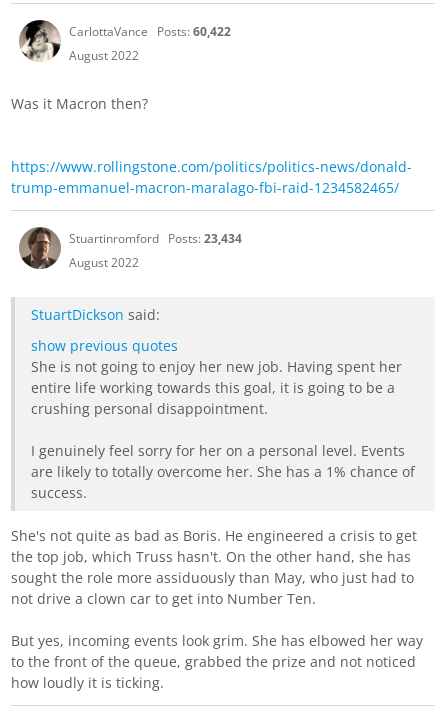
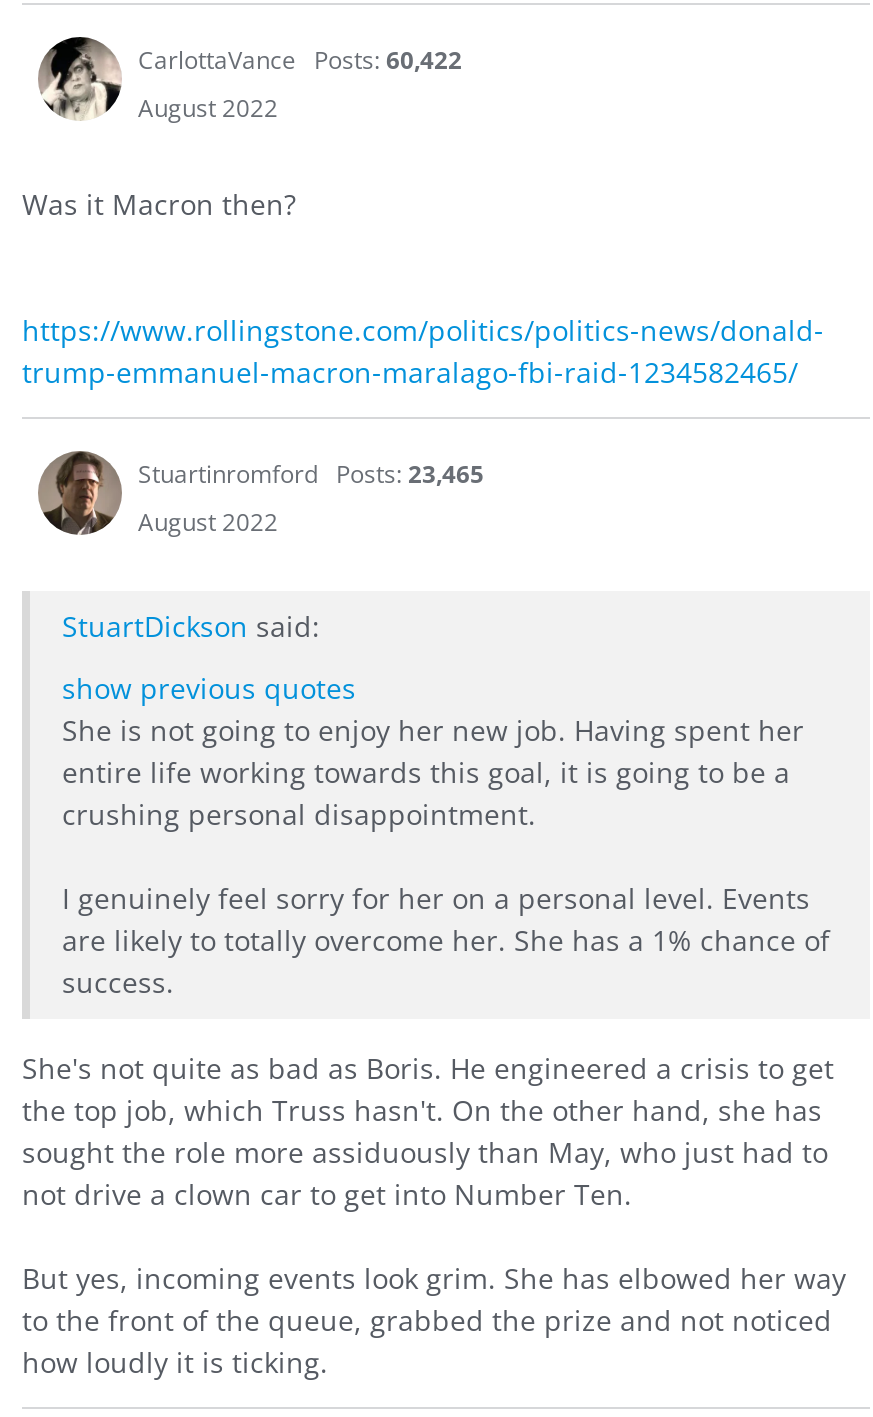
[69,230,242,247] Stuartinromford Posts: 23,434 -> [138,458,484,492] Stuartinromford Posts: 23,465

